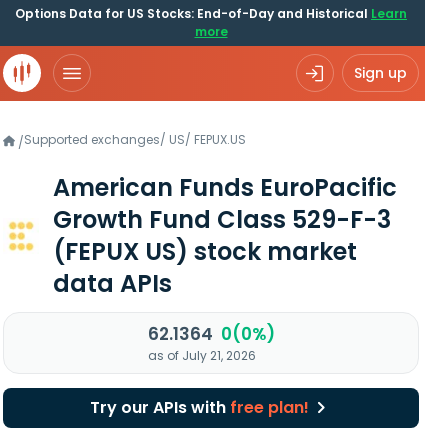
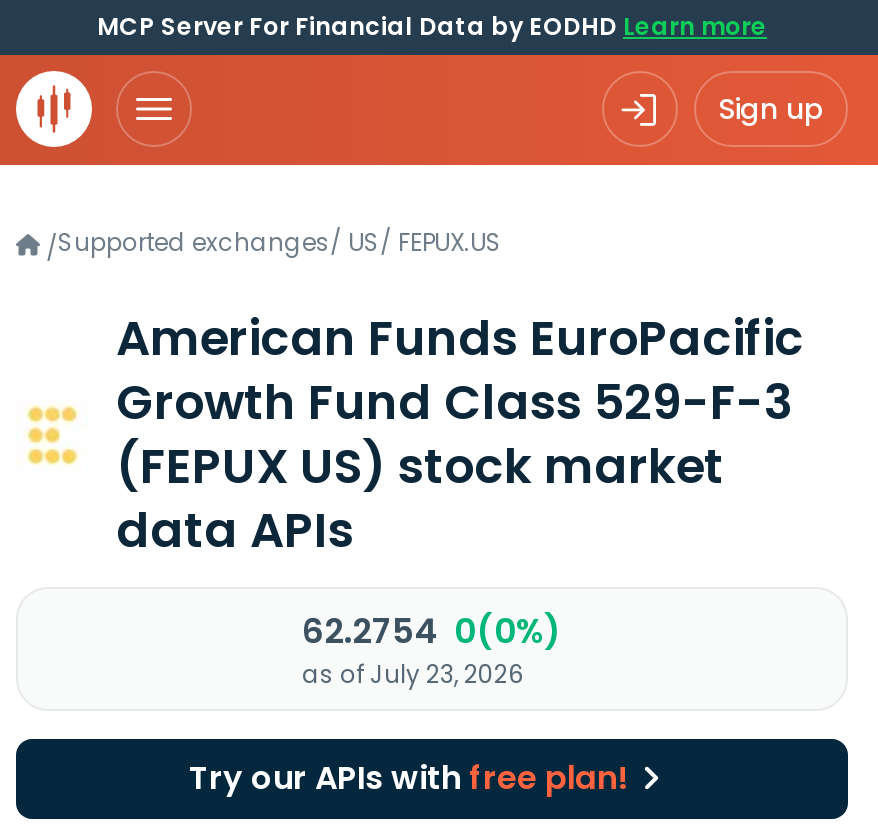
[15,5,407,40] Options Data for US Stocks: End-of-Day and Historical Learn | more -> [97,9,767,43] MCP Server For Financial Data by EODHD Learn more
[147,322,274,346] 62.1364 0(0%) -> [302,607,562,655] 62.2754 0(0%)
[147,347,255,364] as of July 21, 2026 -> [302,657,524,691] as of July 23, 2026

